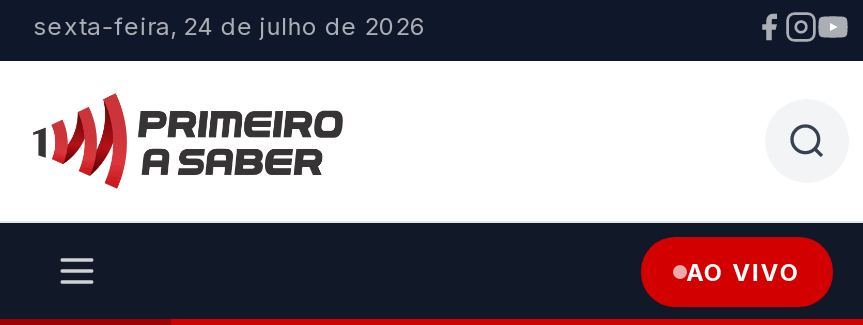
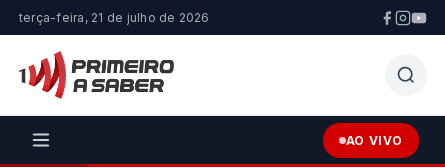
[33,11,426,41] sexta-feira, 24 de julho de 2026 -> [19,10,210,25] terça-feira, 21 de julho de 2026

